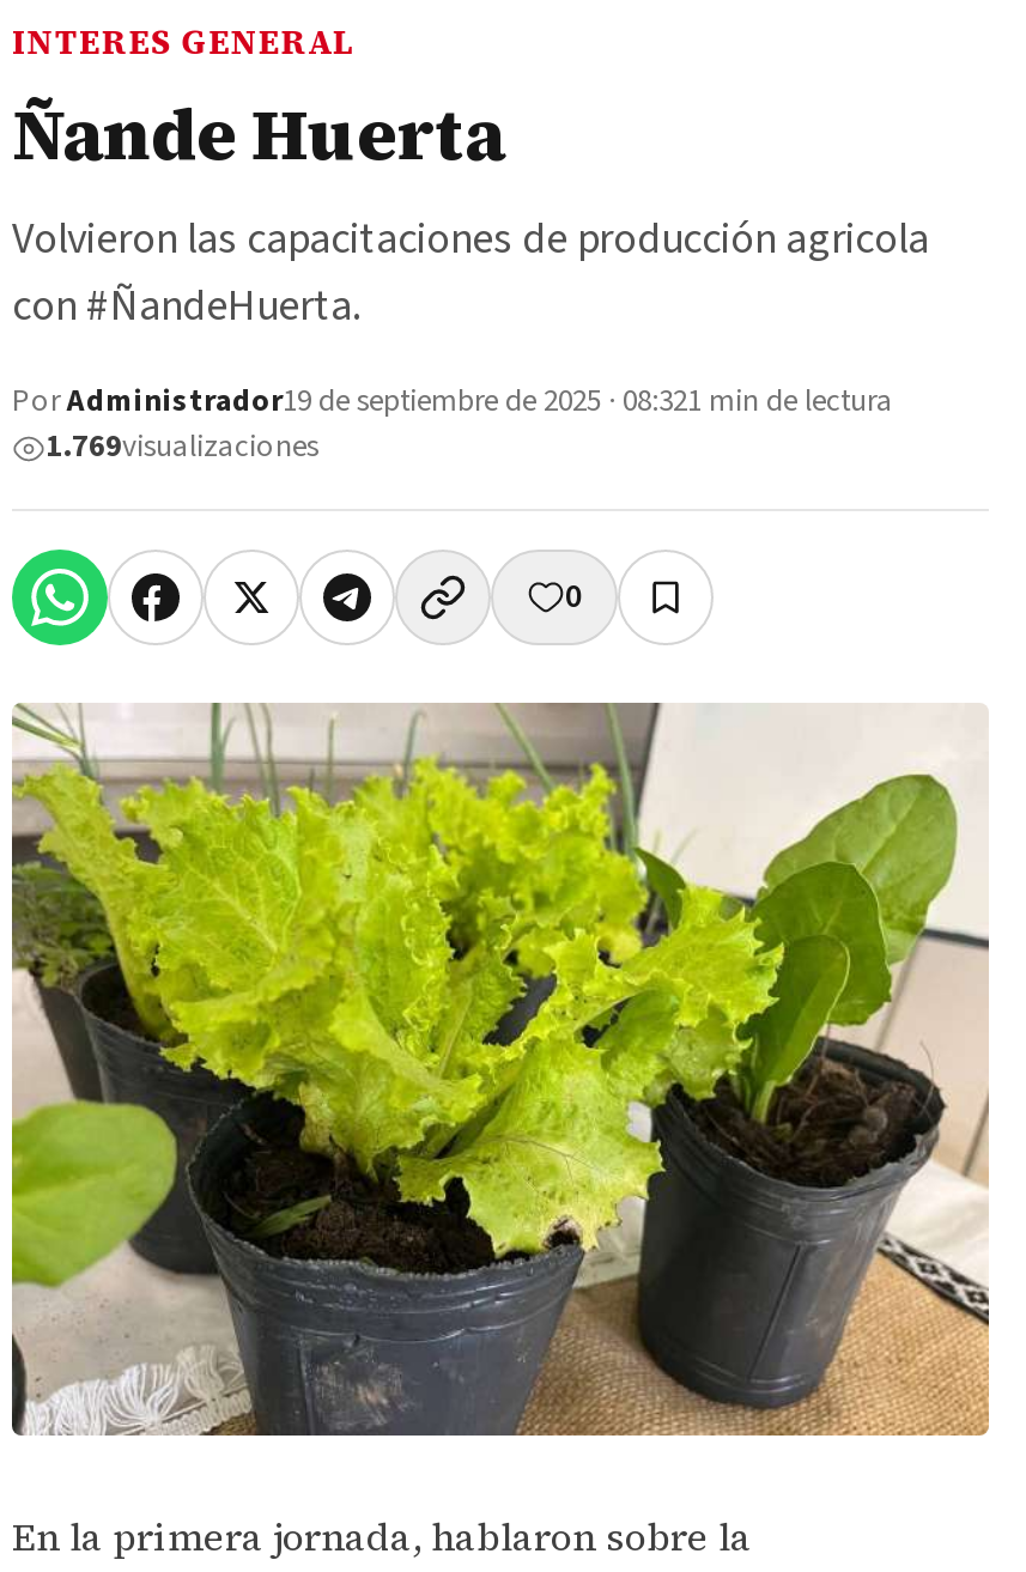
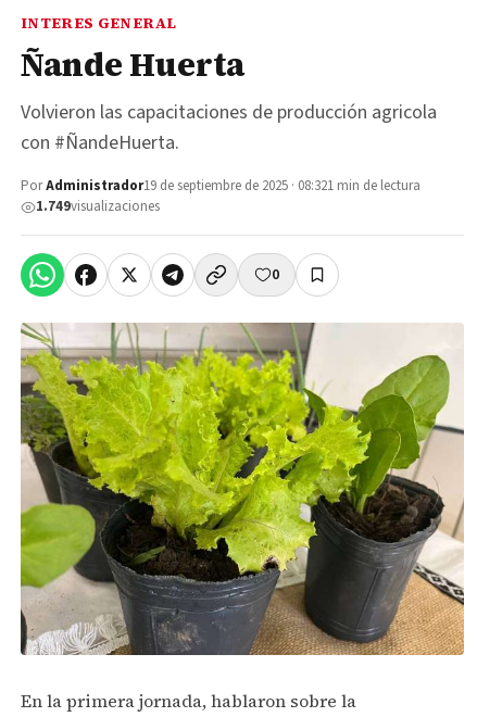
[45,425,318,468] 1.769visualizaciones -> [36,197,160,216] 1.749visualizaciones

